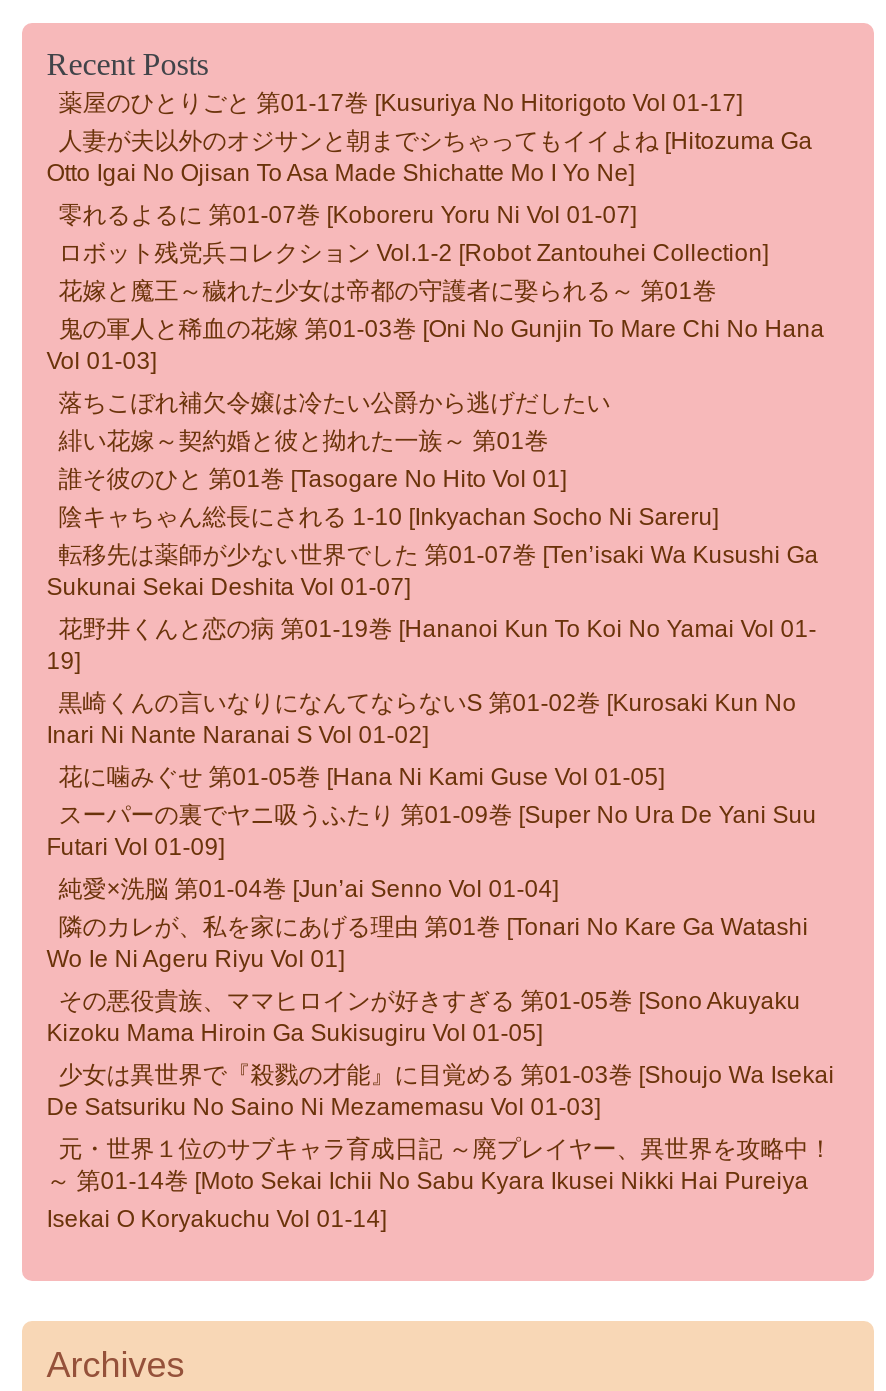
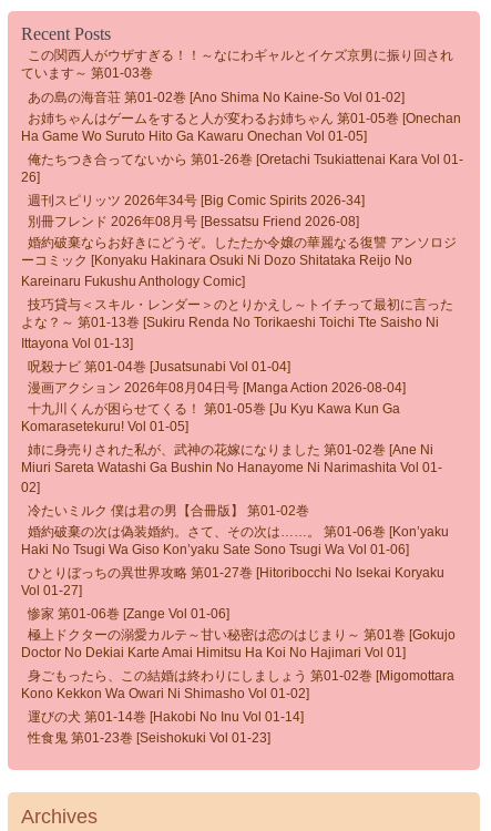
[46,89,834,1239] 薬屋のひとりごと 第01-17巻 [Kusuriya No Hitorigoto Vol 01-17] | 人妻が夫以外のオジサンと朝までシちゃってもイイよね [Hitozuma Ga | Otto Igai No Ojisan To Asa Made Shichatte Mo I Yo Ne] | 零れるよるに 第01-07巻 [Koboreru Yoru Ni Vol 01-07] | ロボット残党兵コレクション Vol.1-2 [Robot Zantouhei Collection] | 花嫁と魔王～穢れた少女は帝都の守護者に娶られる～ 第01巻 | 鬼の軍人と稀血の花嫁 第01-03巻 [Oni No Gunjin To Mare Chi No Hana | Vol 01-03] | 落ちこぼれ補欠令嬢は冷たい公爵から逃げだしたい | 緋い花嫁～契約婚と彼と拗れた一族～ 第01巻 | 誰そ彼のひと 第01巻 [Tasogare No Hito Vol 01] | 陰キャちゃん総長にされる 1-10 [Inkyachan Socho Ni Sareru] | 転移先は薬師が少ない世界でした 第01-07巻 [Ten’isaki Wa Kusushi Ga | Sukunai Sekai Deshita Vol 01-07] | 花野井くんと恋の病 第01-19巻 [Hananoi Kun To Koi No Yamai Vol 01- | 19] | 黒崎くんの言いなりになんてならないS 第01-02巻 [Kurosaki Kun No | Inari Ni Nante Naranai S Vol 01-02] | 花に噛みぐせ 第01-05巻 [Hana Ni Kami Guse Vol 01-05] | スーパーの裏でヤニ吸うふたり 第01-09巻 [Super No Ura De Yani Suu | Futari Vol 01-09] | 純愛×洗脳 第01-04巻 [jun’ai Senno Vol 01-04] | 隣のカレが、私を家にあげる理由 第01巻 [Tonari No Kare Ga Watashi | Wo Ie Ni Ageru Riyu Vol 01] | その悪役貴族、ママヒロインが好きすぎる 第01-05巻 [Sono Akuyaku | Kizoku Mama Hiroin Ga Sukisugiru Vol 01-05] | 少女は異世界で『殺戮の才能』に目覚める 第01-03巻 [Shoujo Wa Isekai | De Satsuriku No Saino Ni Mezamemasu Vol 01-03] | 元・世界１位のサブキャラ育成日記 ～廃プレイヤー、異世界を攻略中！ | ～ 第01-14巻 [Moto Sekai Ichii No Sabu Kyara Ikusei Nikki Hai Pureiya | Isekai O Koryakuchu Vol 01-14] -> [21,48,464,746] この関西人がウザすぎる！！～なにわギャルとイケズ京男に振り回され | ています～ 第01-03巻 | あの島の海音荘 第01-02巻 [Ano Shima No Kaine-So Vol 01-02] | お姉ちゃんはゲームをすると人が変わるお姉ちゃん 第01-05巻 [Onechan | Ha Game Wo Suruto Hito Ga Kawaru Onechan Vol 01-05] | 俺たちつき合ってないから 第01-26巻 [Oretachi Tsukiattenai Kara Vol 01- | 26] | 週刊スピリッツ 2026年34号 [Big Comic Spirits 2026-34] | 別冊フレンド 2026年08月号 [Bessatsu Friend 2026-08] | 婚約破棄ならお好きにどうぞ。したたか令嬢の華麗なる復讐 アンソロジ | ーコミック [Konyaku Hakinara Osuki Ni Dozo Shitataka Reijo No | Kareinaru Fukushu Anthology Comic] | 技巧貸与＜スキル・レンダー＞のとりかえし～トイチって最初に言った | よな？～ 第01-13巻 [Sukiru Renda No Torikaeshi Toichi Tte Saisho Ni | Ittayona Vol 01-13] | 呪殺ナビ 第01-04巻 [Jusatsunabi Vol 01-04] | 漫画アクション 2026年08月04日号 [Manga Action 2026-08-04] | 十九川くんが困らせてくる！ 第01-05巻 [Ju Kyu Kawa Kun Ga | Komarasetekuru! Vol 01-05] | 姉に身売りされた私が、武神の花嫁になりました 第01-02巻 [Ane Ni | Miuri Sareta Watashi Ga Bushin No Hanayome Ni Narimashita Vol 01- | 02] | 冷たいミルク 僕は君の男【合冊版】 第01-02巻 | 婚約破棄の次は偽装婚約。さて、その次は……。 第01-06巻 [Kon’yaku | Haki No Tsugi Wa Giso Kon’yaku Sate Sono Tsugi Wa Vol 01-06] | ひとりぼっちの異世界攻略 第01-27巻 [Hitoribocchi No Isekai Koryaku | Vol 01-27] | 惨家 第01-06巻 [Zange Vol 01-06] | 極上ドクターの溺愛カルテ～甘い秘密は恋のはじまり～ 第01巻 [Gokujo | Doctor No Dekiai Karte Amai Himitsu Ha Koi No Hajimari Vol 01] | 身ごもったら、この結婚は終わりにしましょう 第01-02巻 [Migomottara | Kono Kekkon Wa Owari Ni Shimasho Vol 01-02] | 運びの犬 第01-14巻 [Hakobi No Inu Vol 01-14] | 性食鬼 第01-23巻 [Seishokuki Vol 01-23]

